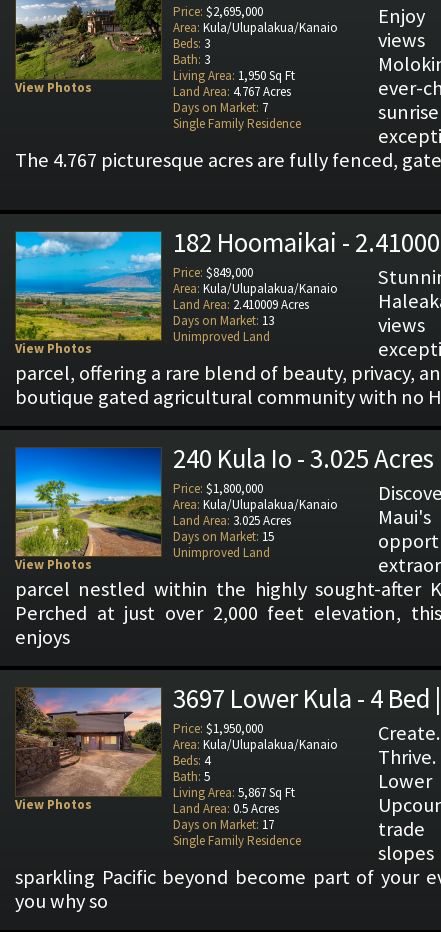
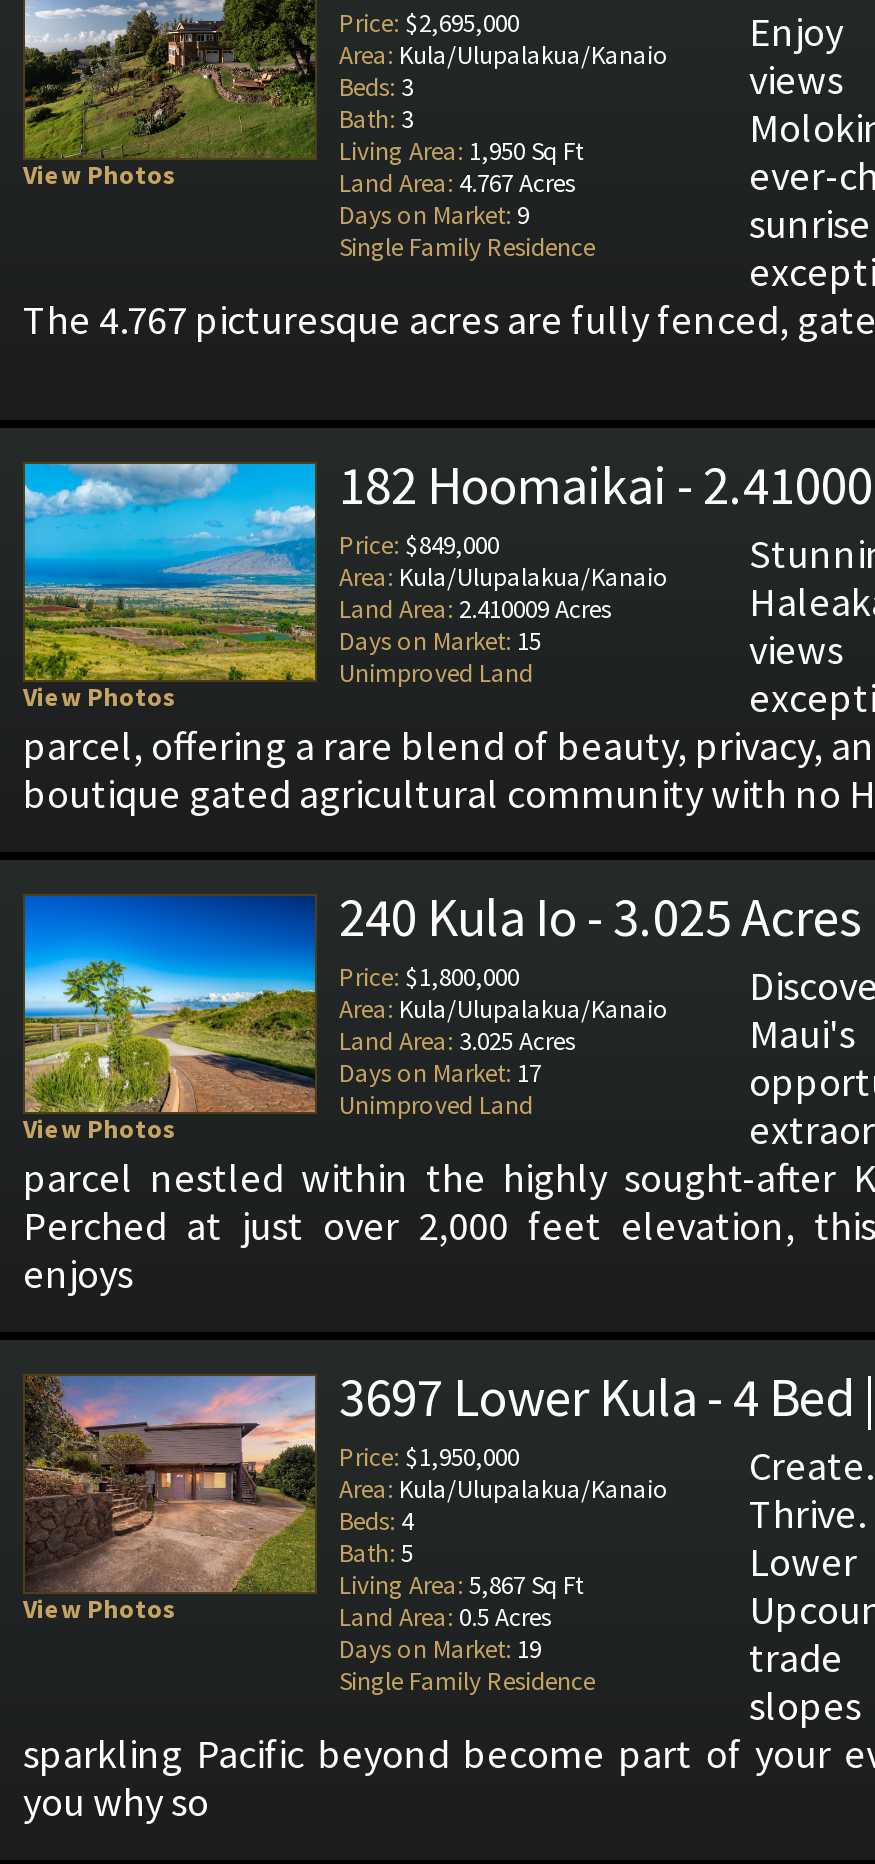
[173,99,268,116] Days on Market: 7 -> [339,198,529,232] Days on Market: 9
[173,312,274,329] Days on Market: 13 -> none
moved [173,528,274,545] -> [339,624,541,658]: Days on Market: 15
moved [173,816,274,833] -> [339,1056,541,1090]: Days on Market: 17
none -> [339,1632,541,1666] Days on Market: 19

